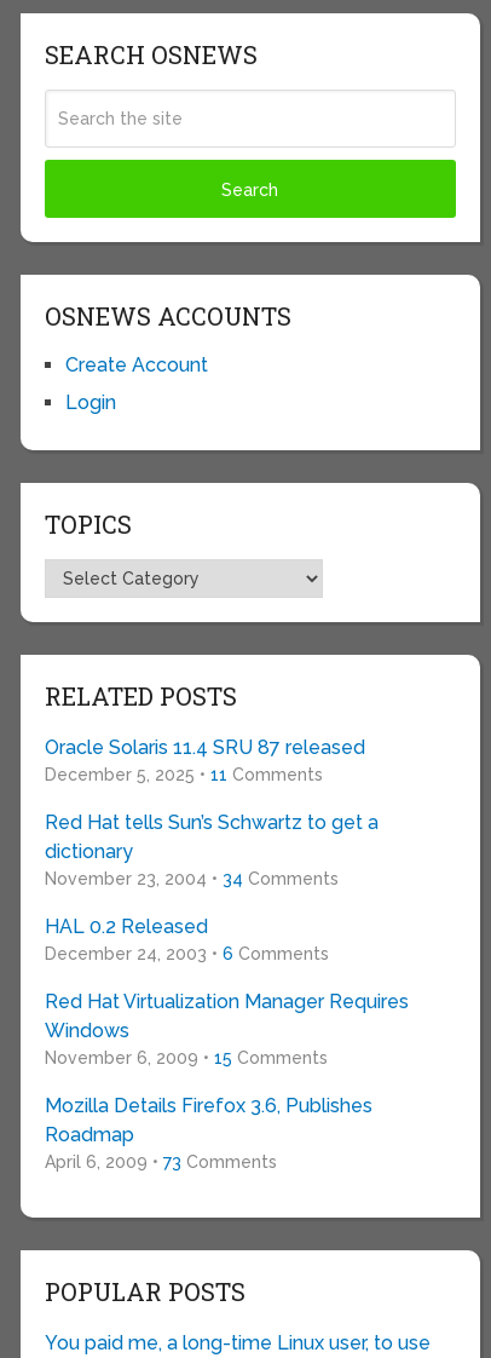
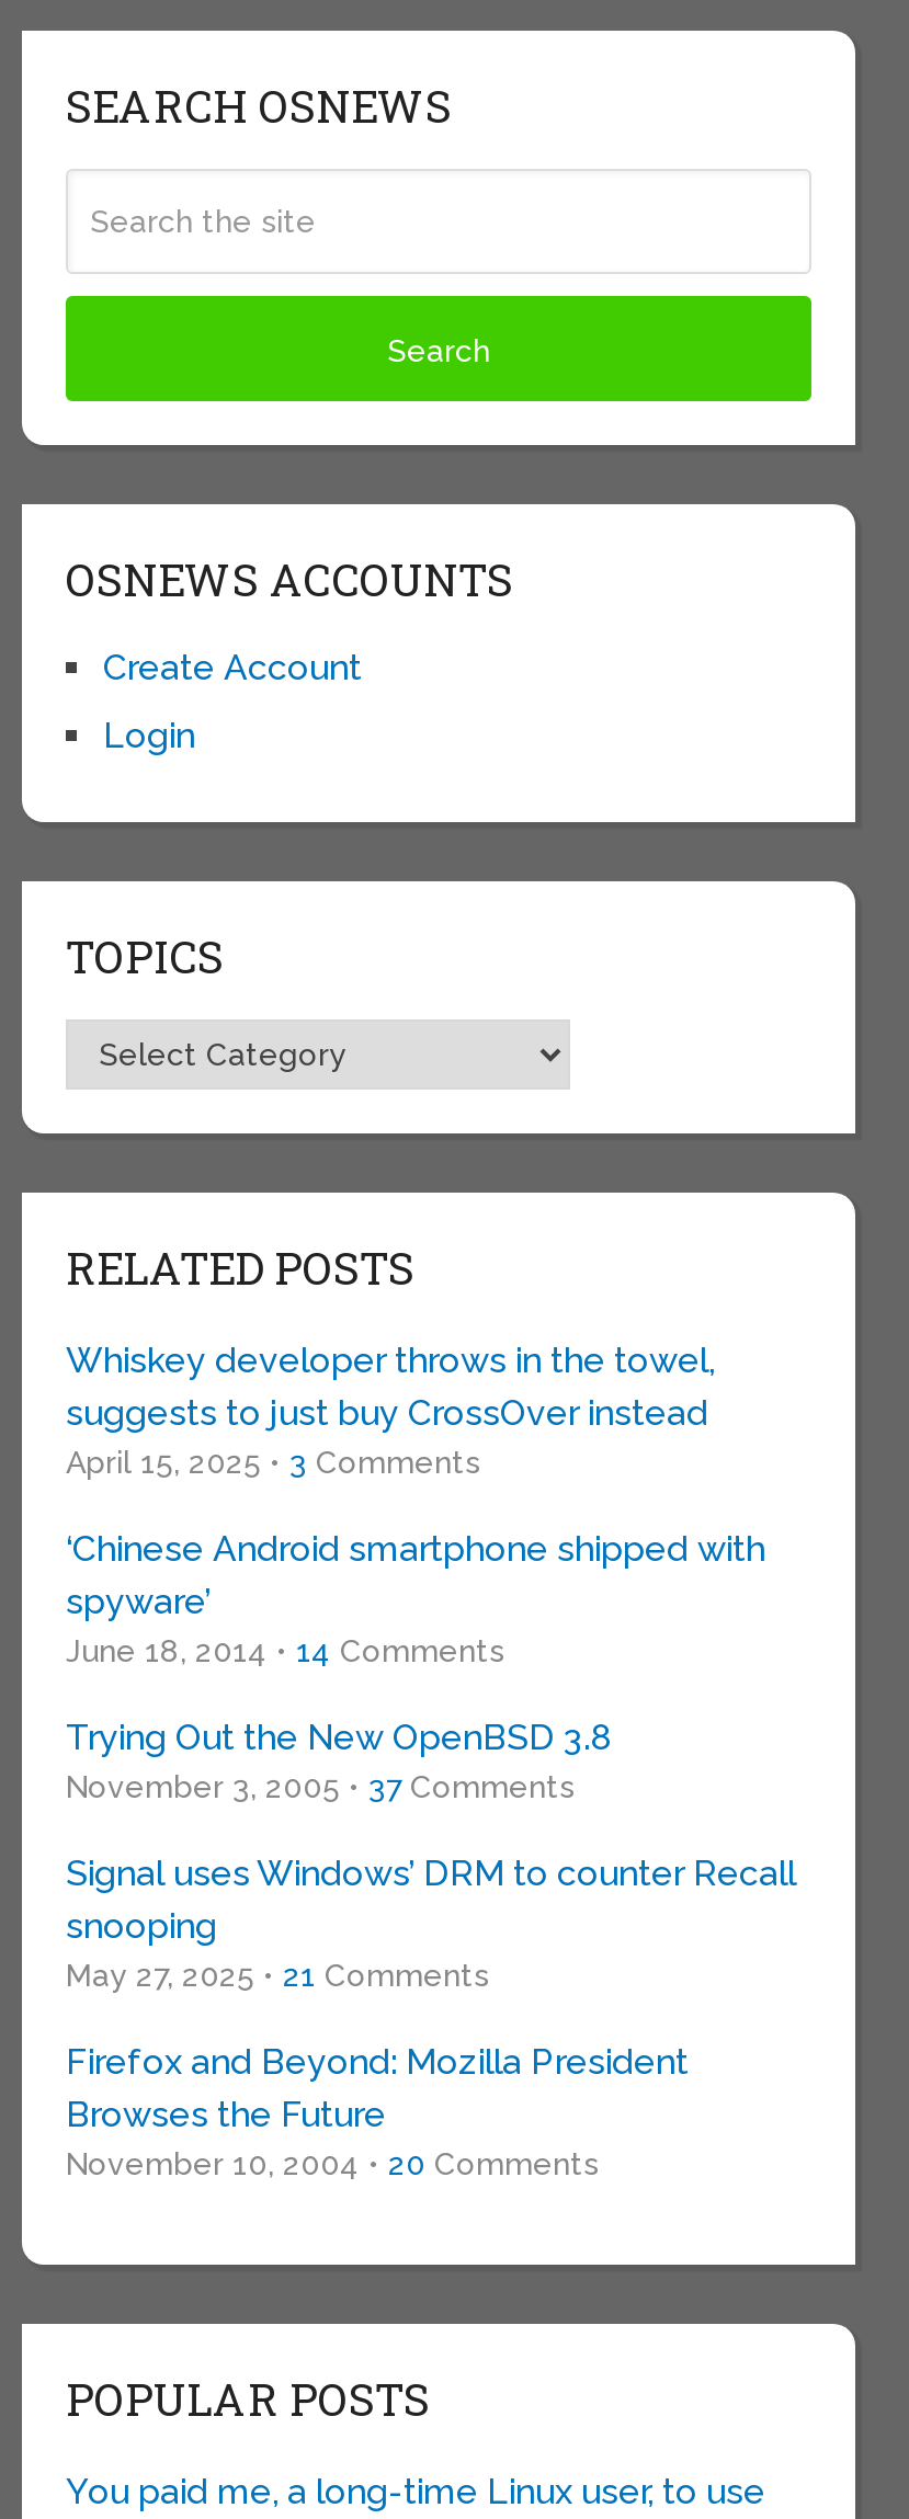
[45,736,365,784] Oracle Solaris 11.4 SRU 87 released | December 5, 2025 • 11 Comments -> [66,1340,715,1480] Whiskey developer throws in the towel, | suggests to just buy CrossOver instead | April 15, 2025 • 3 Comments
[45,811,379,888] Red Hat tells Sun’s Schwartz to get a | dictionary | November 23, 2004 • 34 Comments -> [66,1528,765,1668] ‘Chinese Android smartphone shipped with | spyware’ | June 18, 2014 • 14 Comments
[45,915,329,963] HAL 0.2 Released | December 24, 2003 • 6 Comments -> [66,1717,612,1804] Trying Out the New OpenBSD 3.8 | November 3, 2005 • 37 Comments
[45,990,409,1068] Red Hat Virtualization Manager Requires | Windows | November 6, 2009 • 15 Comments -> [66,1853,796,1993] Signal uses Windows’ DRM to counter Recall | snooping | May 27, 2025 • 21 Comments
[45,1094,372,1172] Mozilla Details Firefox 3.6, Publishes | Roadmap | April 6, 2009 • 73 Comments -> [66,2041,689,2181] Firefox and Beyond: Mozilla President | Browses the Future | November 10, 2004 • 20 Comments

